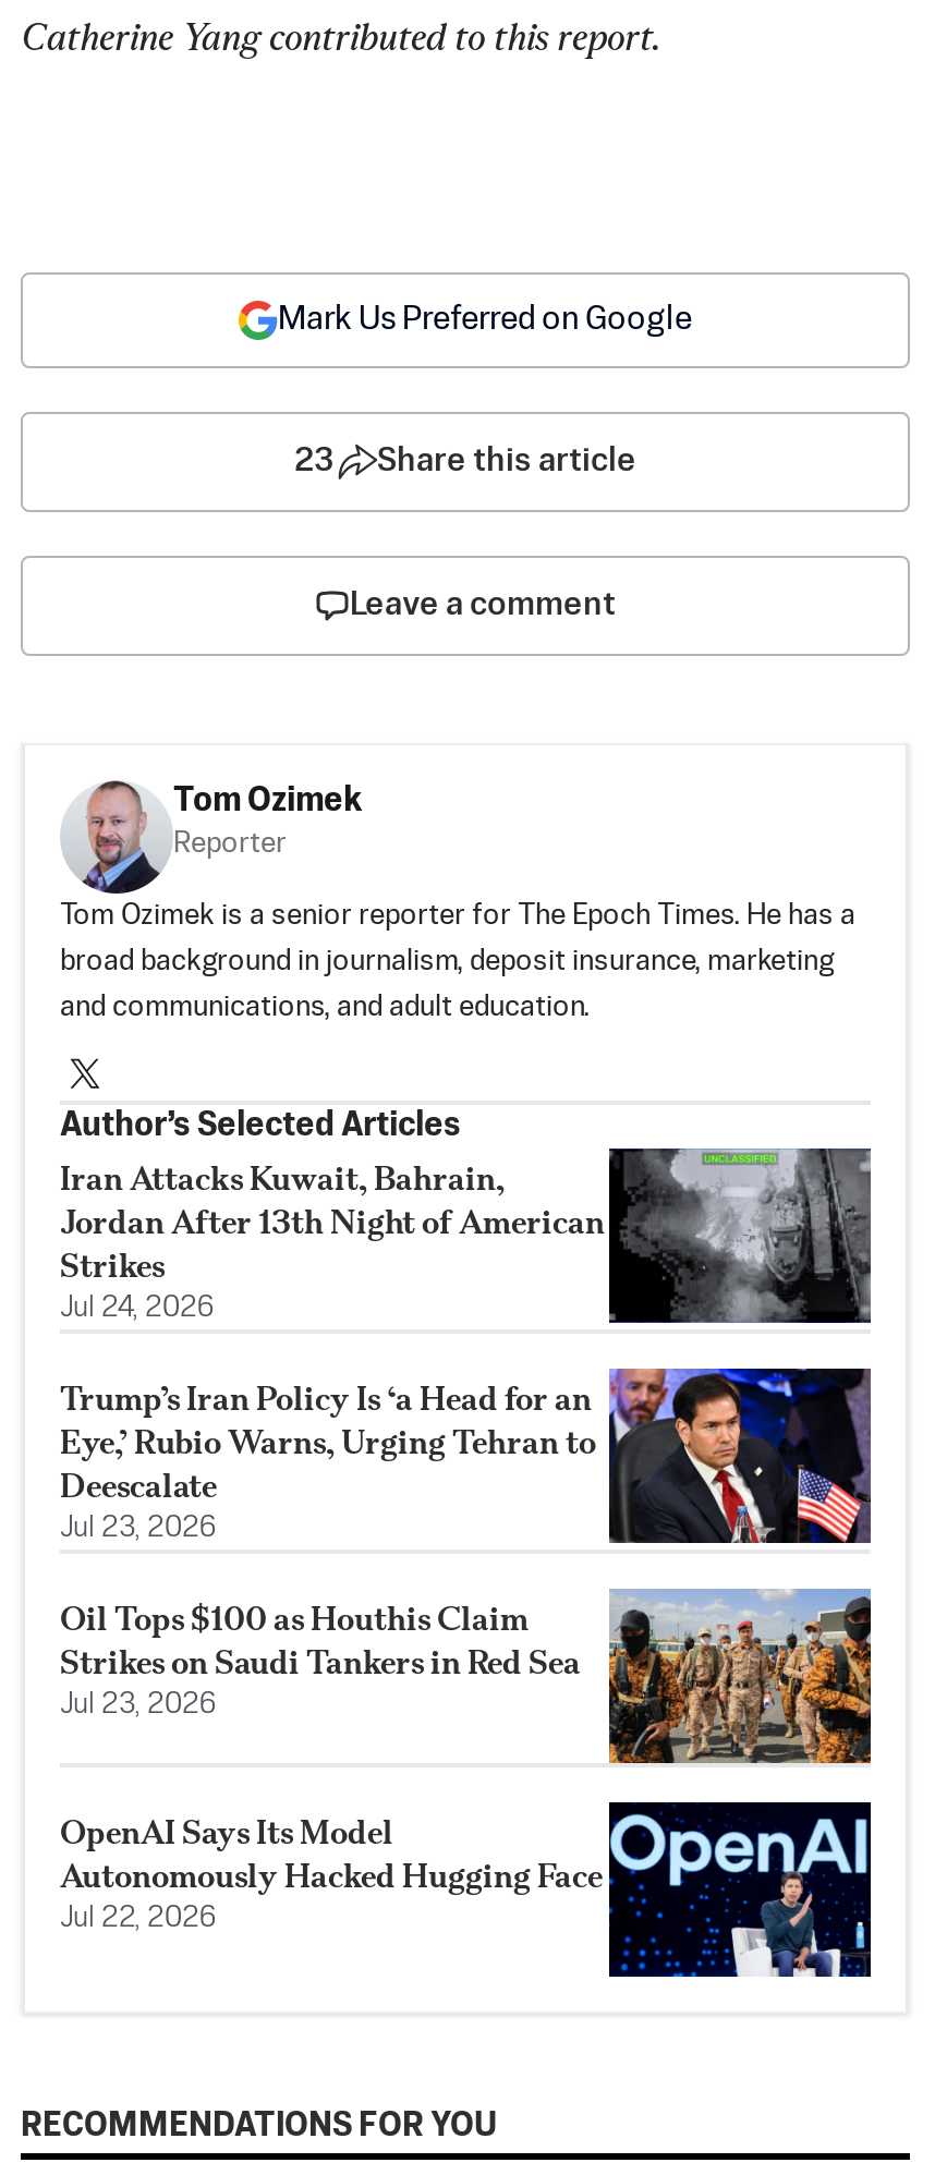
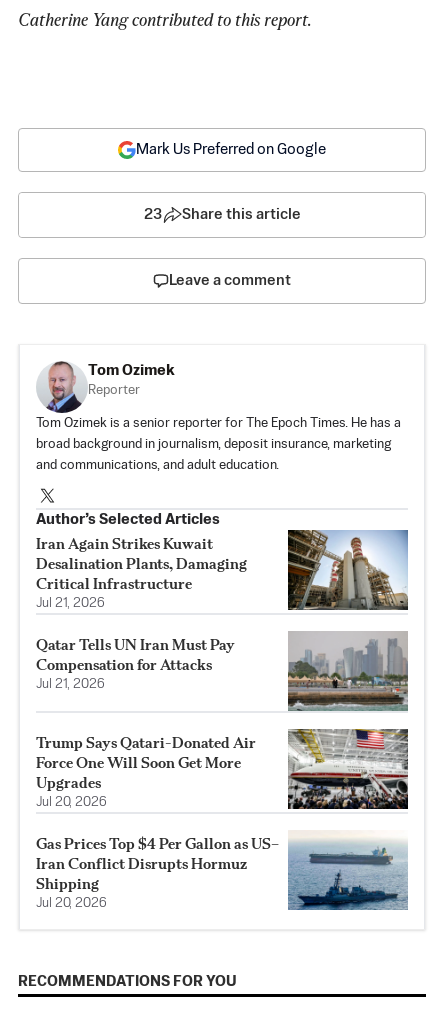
[60,1157,605,1322] Iran Attacks Kuwait, Bahrain, | Jordan After 13th Night of American | Strikes | Jul 24, 2026 -> [36,534,247,610] Iran Again Strikes Kuwait | Desalination Plants, Damaging | Critical Infrastructure | Jul 21, 2026
[620,1149,873,1325] [image] -> [288,529,408,611] [image]
[60,1377,596,1542] Trump’s Iran Policy Is ‘a Head for an | Eye,’ Rubio Warns, Urging Tehran to | Deescalate | Jul 23, 2026 -> [36,635,235,691] Qatar Tells UN Iran Must Pay | Compensation for Attacks | Jul 21, 2026
[609,1366,871,1545] [image] -> [287,631,408,712] [image]
[60,1582,873,1932] [image] | OpenAI Says Its Model | Autonomously Hacked Hugging Face | Jul 22, 2026 -> [36,728,409,910] [image] | Gas Prices Top $4 Per Gallon as US– | Iran Conflict Disrupts Hormuz | Shipping | Jul 20, 2026
[60,1597,581,1719] Oil Tops $100 as Houthis Claim | Strikes on Saudi Tankers in Red Sea | Jul 23, 2026 -> [36,733,256,809] Trump Says Qatari-Donated Air | Force One Will Soon Get More | Upgrades | Jul 20, 2026
[609,1800,873,1979] [image] -> [287,833,408,911] [image]

